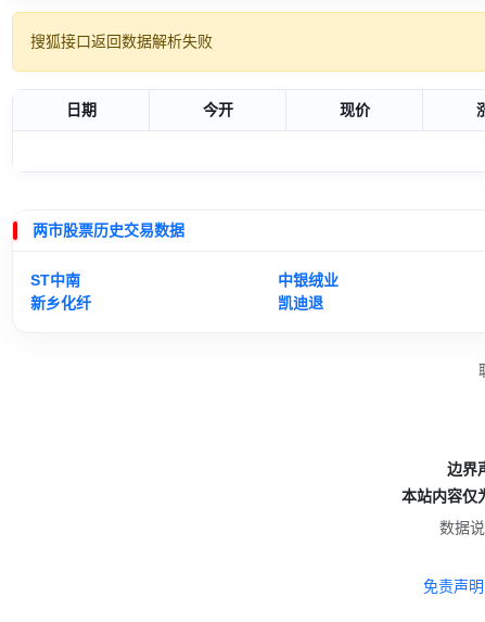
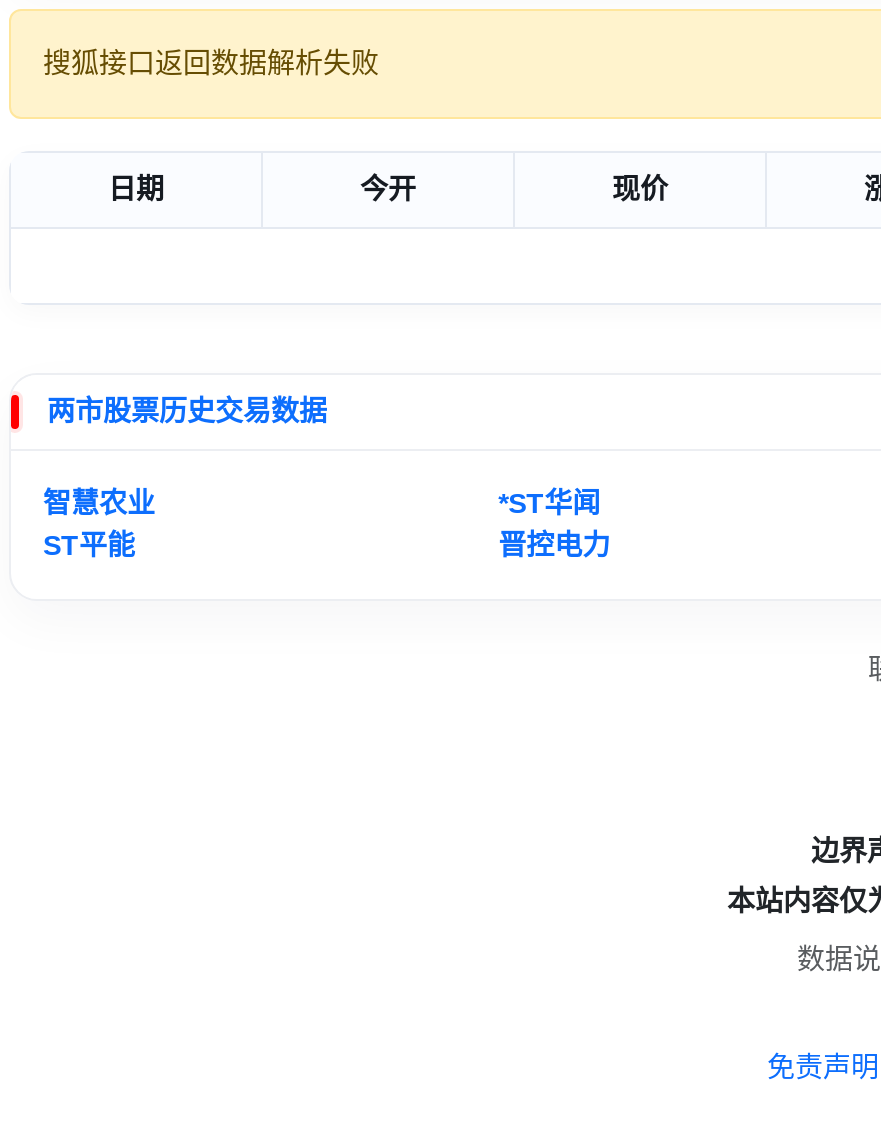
[30,271,338,312] ST中南 | 中银绒业 | 新乡化纤 | 凯迪退 -> [43,487,610,561] 智慧农业 | *ST华闻 | ST平能 | 晋控电力

